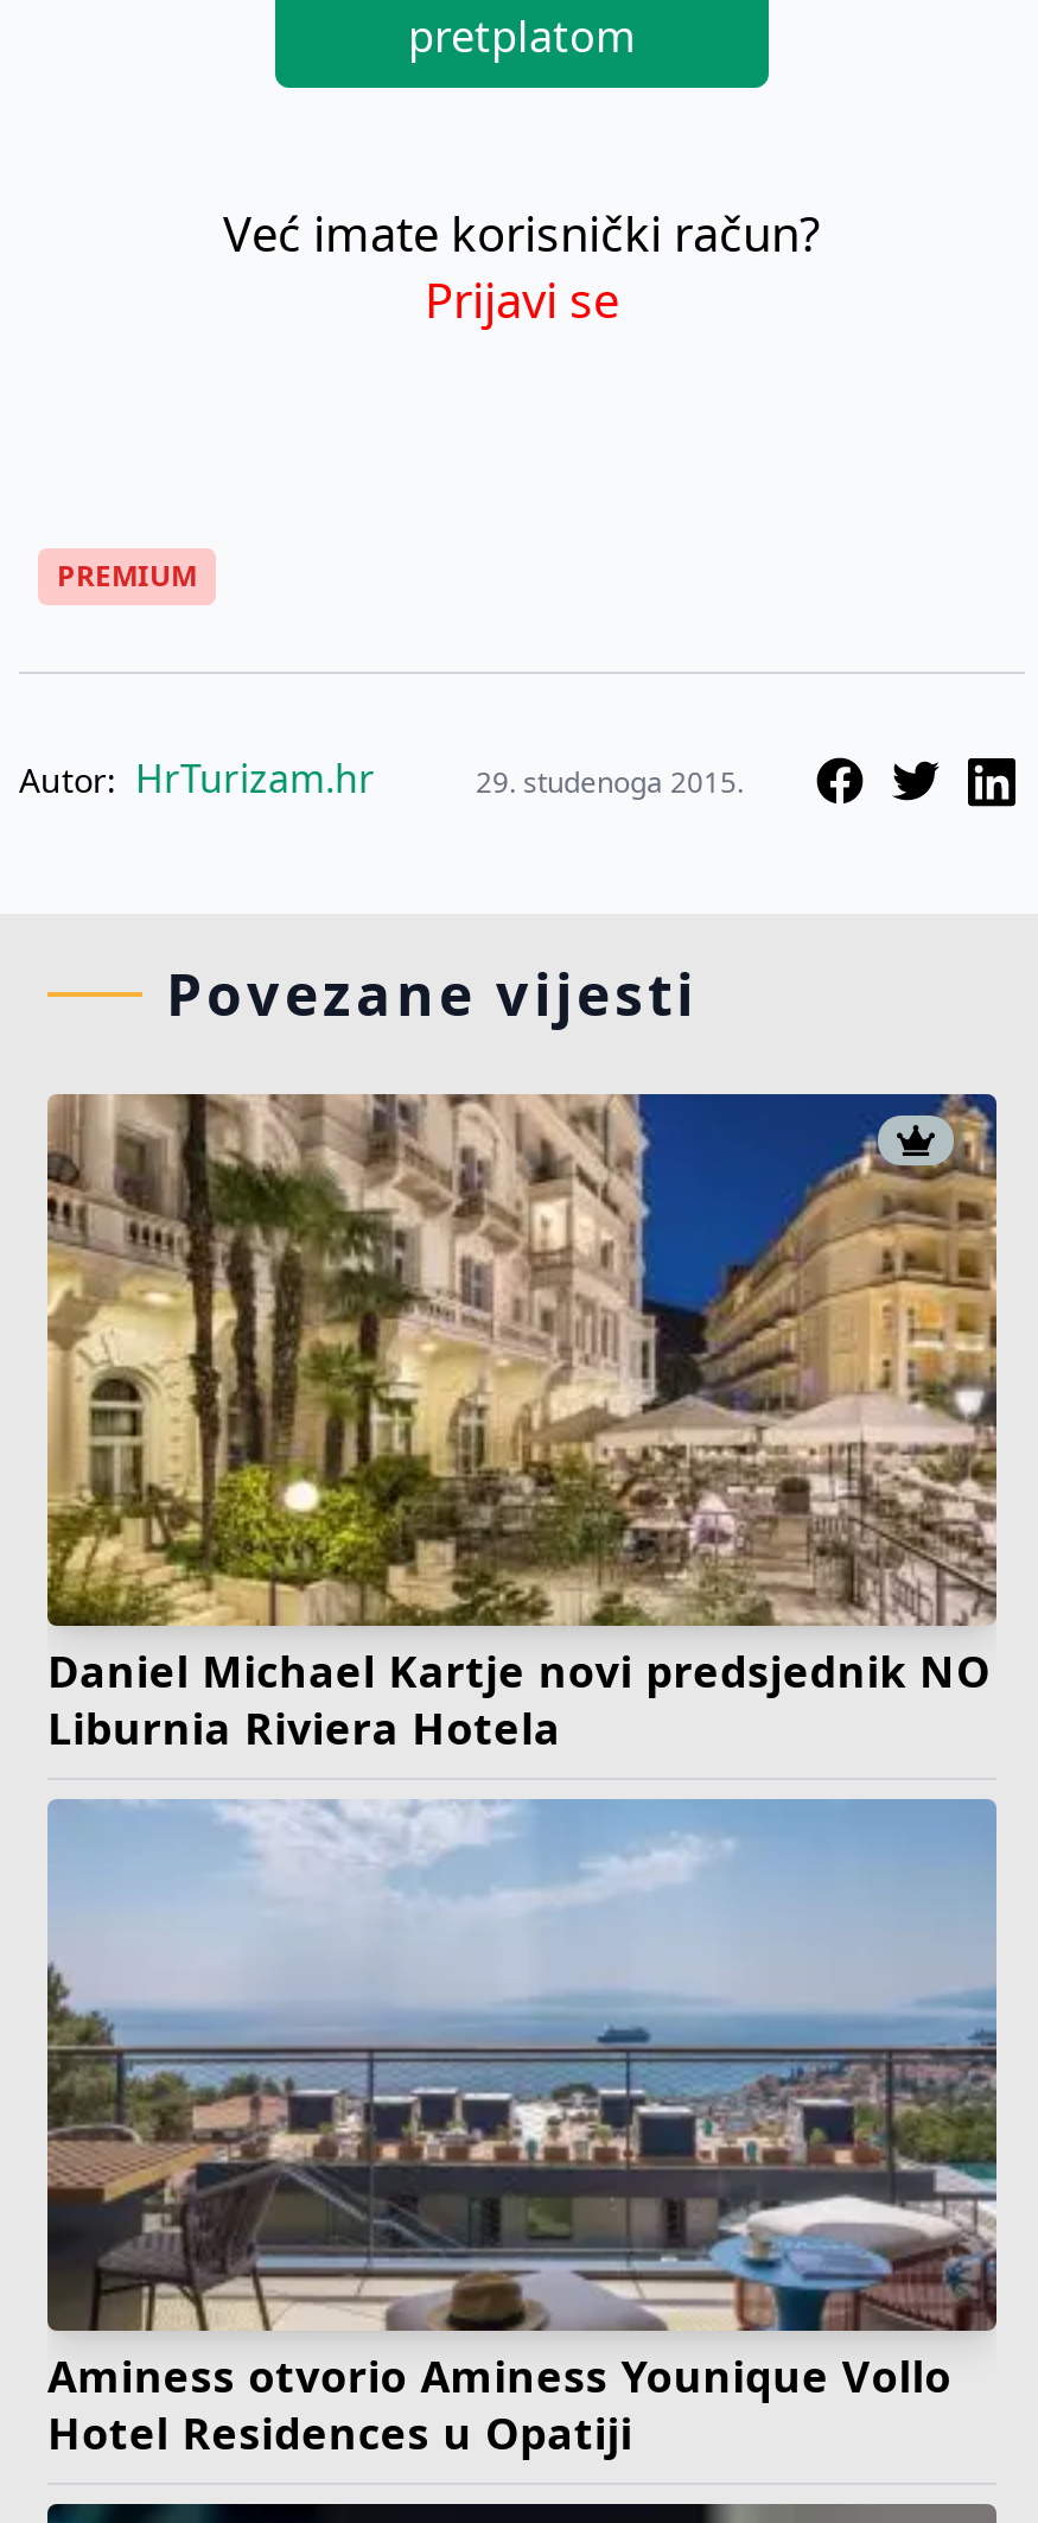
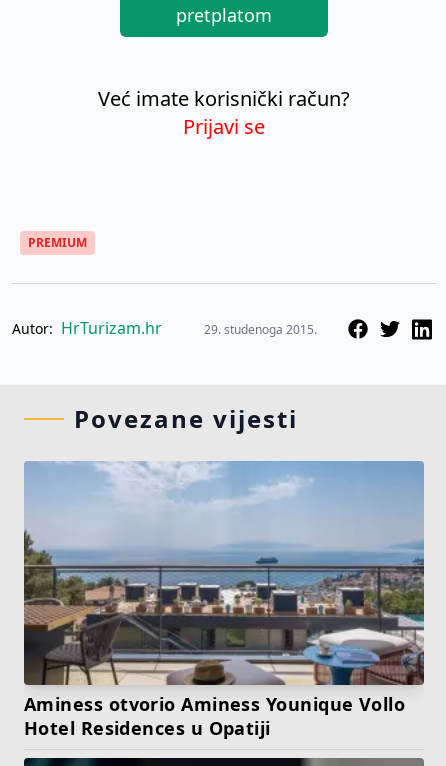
[45,1092,999,1756] [image] | Daniel Michael Kartje novi predsjednik NO | Liburnia Riviera Hotela -> none

